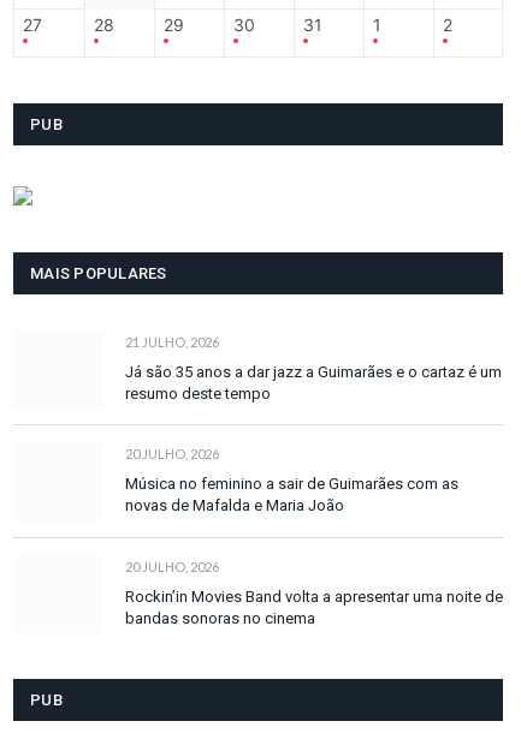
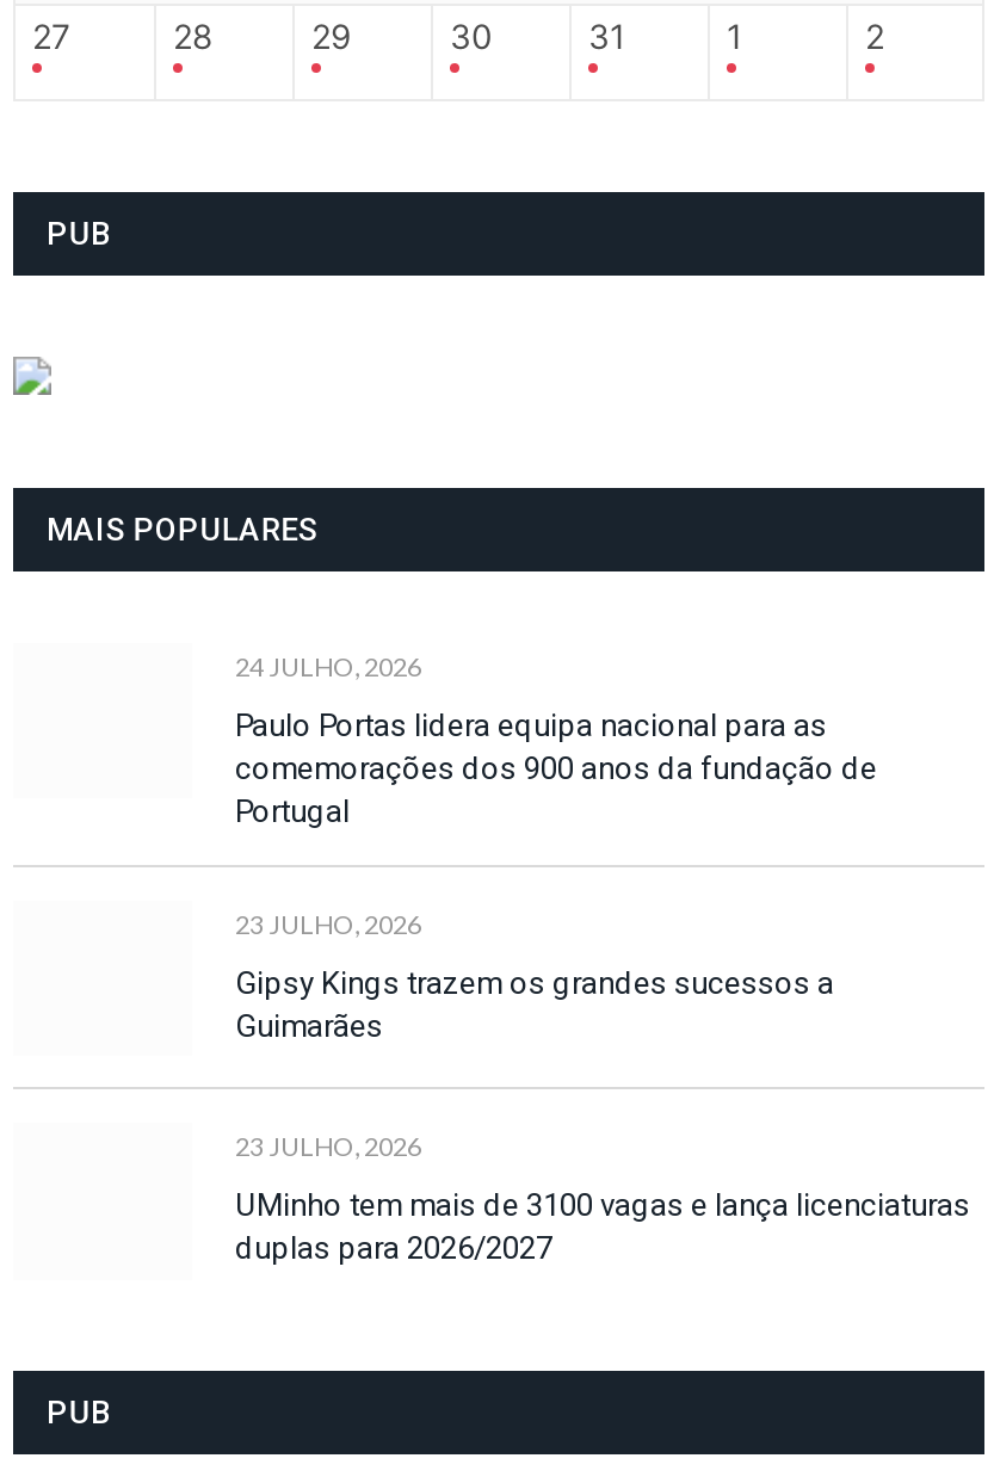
[125,334,219,350] 21 JULHO, 2026 -> [235,650,421,681] 24 JULHO, 2026
[125,363,502,403] Já são 35 anos a dar jazz a Guimarães e o cartaz é um | resumo deste tempo -> [235,707,877,829] Paulo Portas lidera equipa nacional para as | comemorações dos 900 anos da fundação de | Portugal
[125,446,219,462] 20 JULHO, 2026 -> [235,908,421,939] 23 JULHO, 2026
[125,475,458,515] Música no feminino a sair de Guimarães com as | novas de Mafalda e Maria João -> [235,965,834,1044] Gipsy Kings trazem os grandes sucessos a | Guimarães
[125,558,219,574] 20 JULHO, 2026 -> [235,1131,421,1162] 23 JULHO, 2026
[125,587,503,627] Rockin’in Movies Band volta a apresentar uma noite de | bandas sonoras no cinema -> [235,1188,970,1267] UMinho tem mais de 3100 vagas e lança licenciaturas | duplas para 2026/2027

